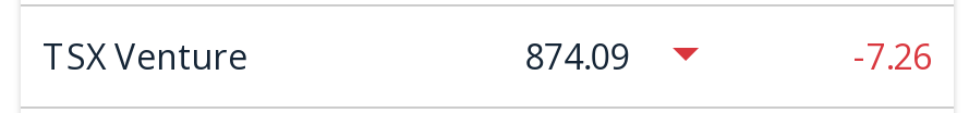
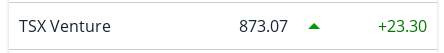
[525,33,629,81] 874.09 -> [239,15,288,37] 873.07
[853,33,932,81] -7.26 -> [387,15,427,37] 23.30

